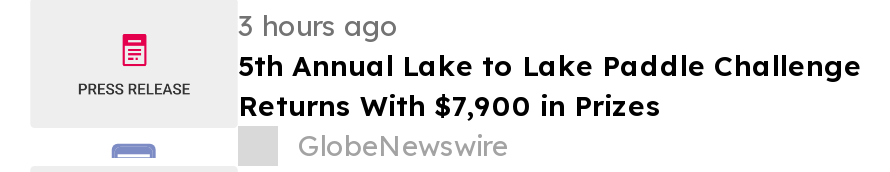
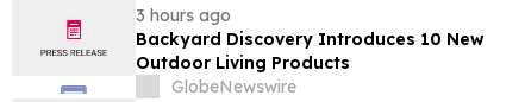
[238,48,862,124] 5th Annual Lake to Lake Paddle Challenge | Returns With $7,900 in Prizes -> [136,29,485,74] Backyard Discovery Introduces 10 New | Outdoor Living Products

